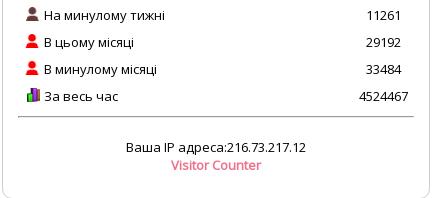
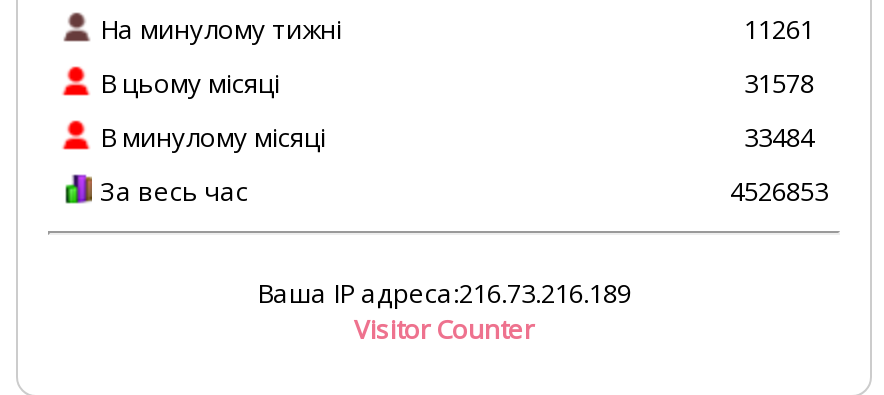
[366,33,401,51] 29192 -> [744,65,814,101] 31578
[359,87,408,105] 4524467 -> [730,173,828,209] 4526853
[126,138,306,156] Ваша IP адреса:216.73.217.12 -> [257,275,631,311] Ваша IP адреса:216.73.216.189

